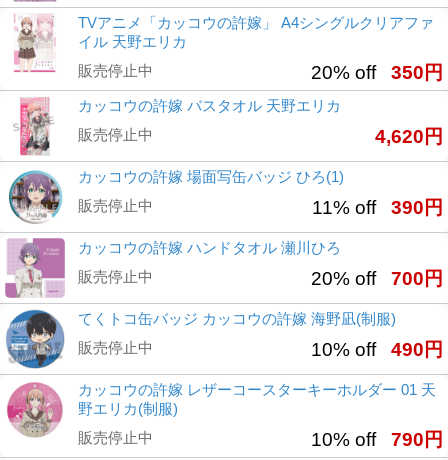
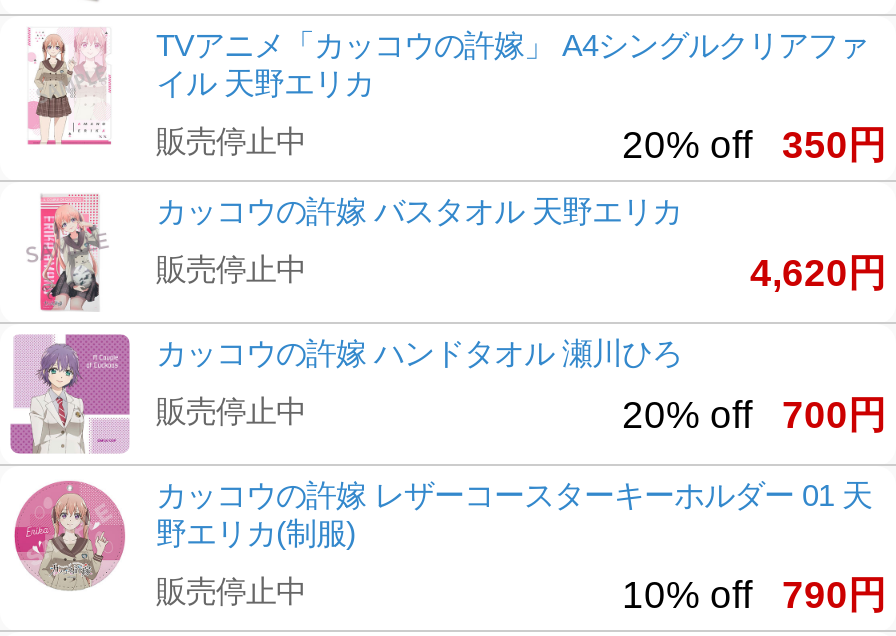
[8,168,443,226] [image] | カッコウの許嫁 場面写缶バッジ ひろ(1) | 販売停止中 | 11% off 390円 -> none
[5,309,443,369] [image] | てくトコ缶バッジ カッコウの許嫁 海野凪(制服) | 販売停止中 | 10% off 490円 -> none

